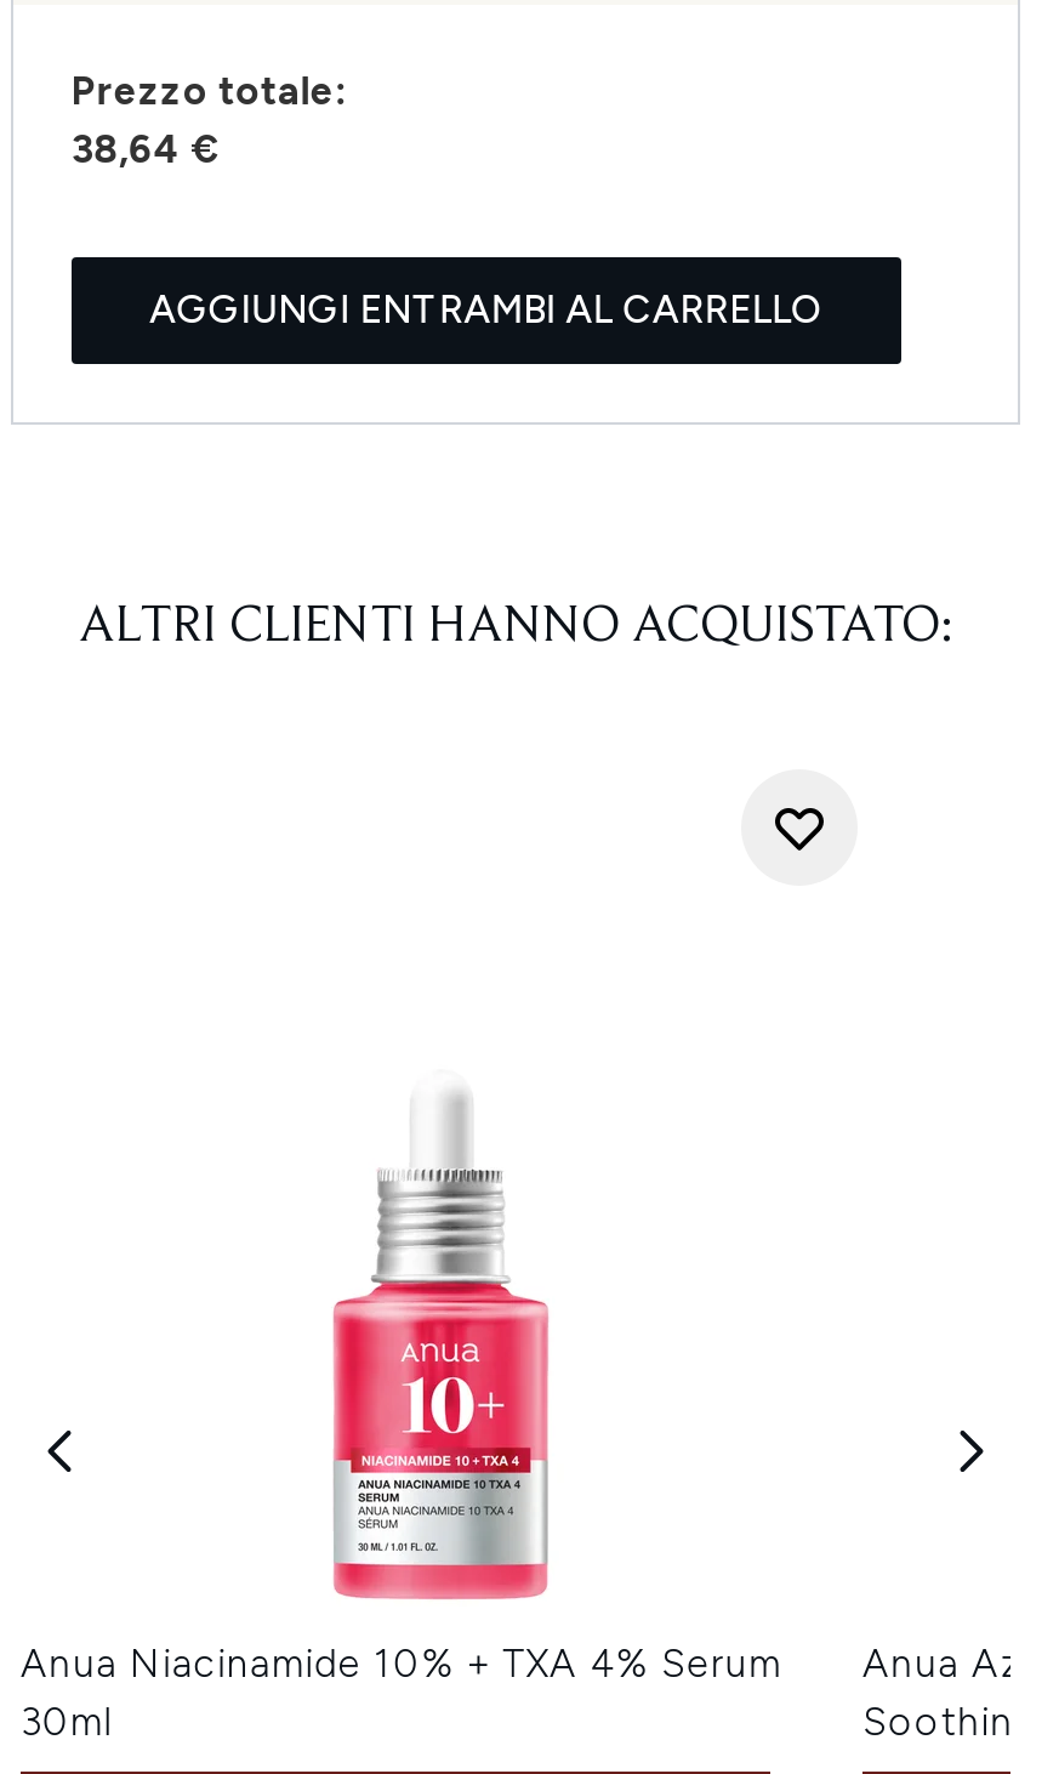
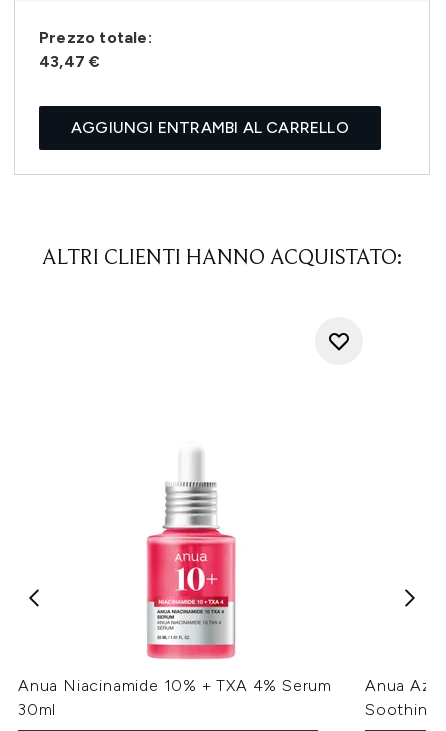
[72,126,218,172] 38,64 € -> [39,52,100,71] 43,47 €

